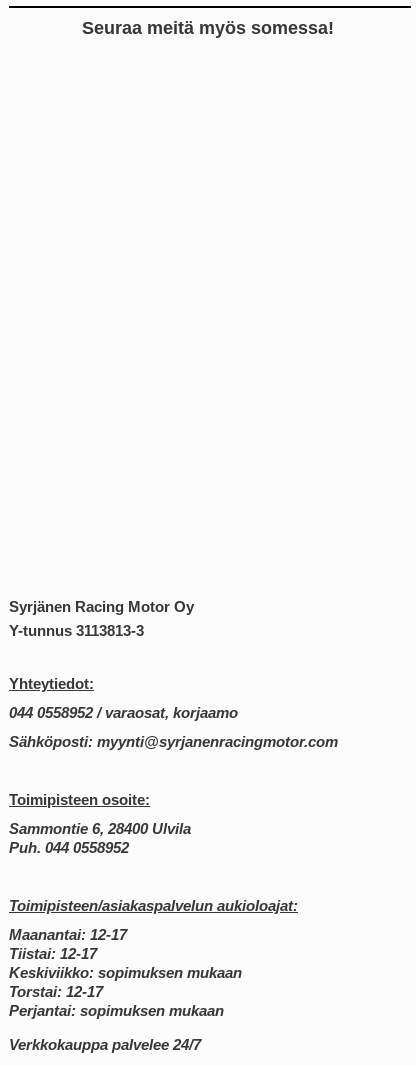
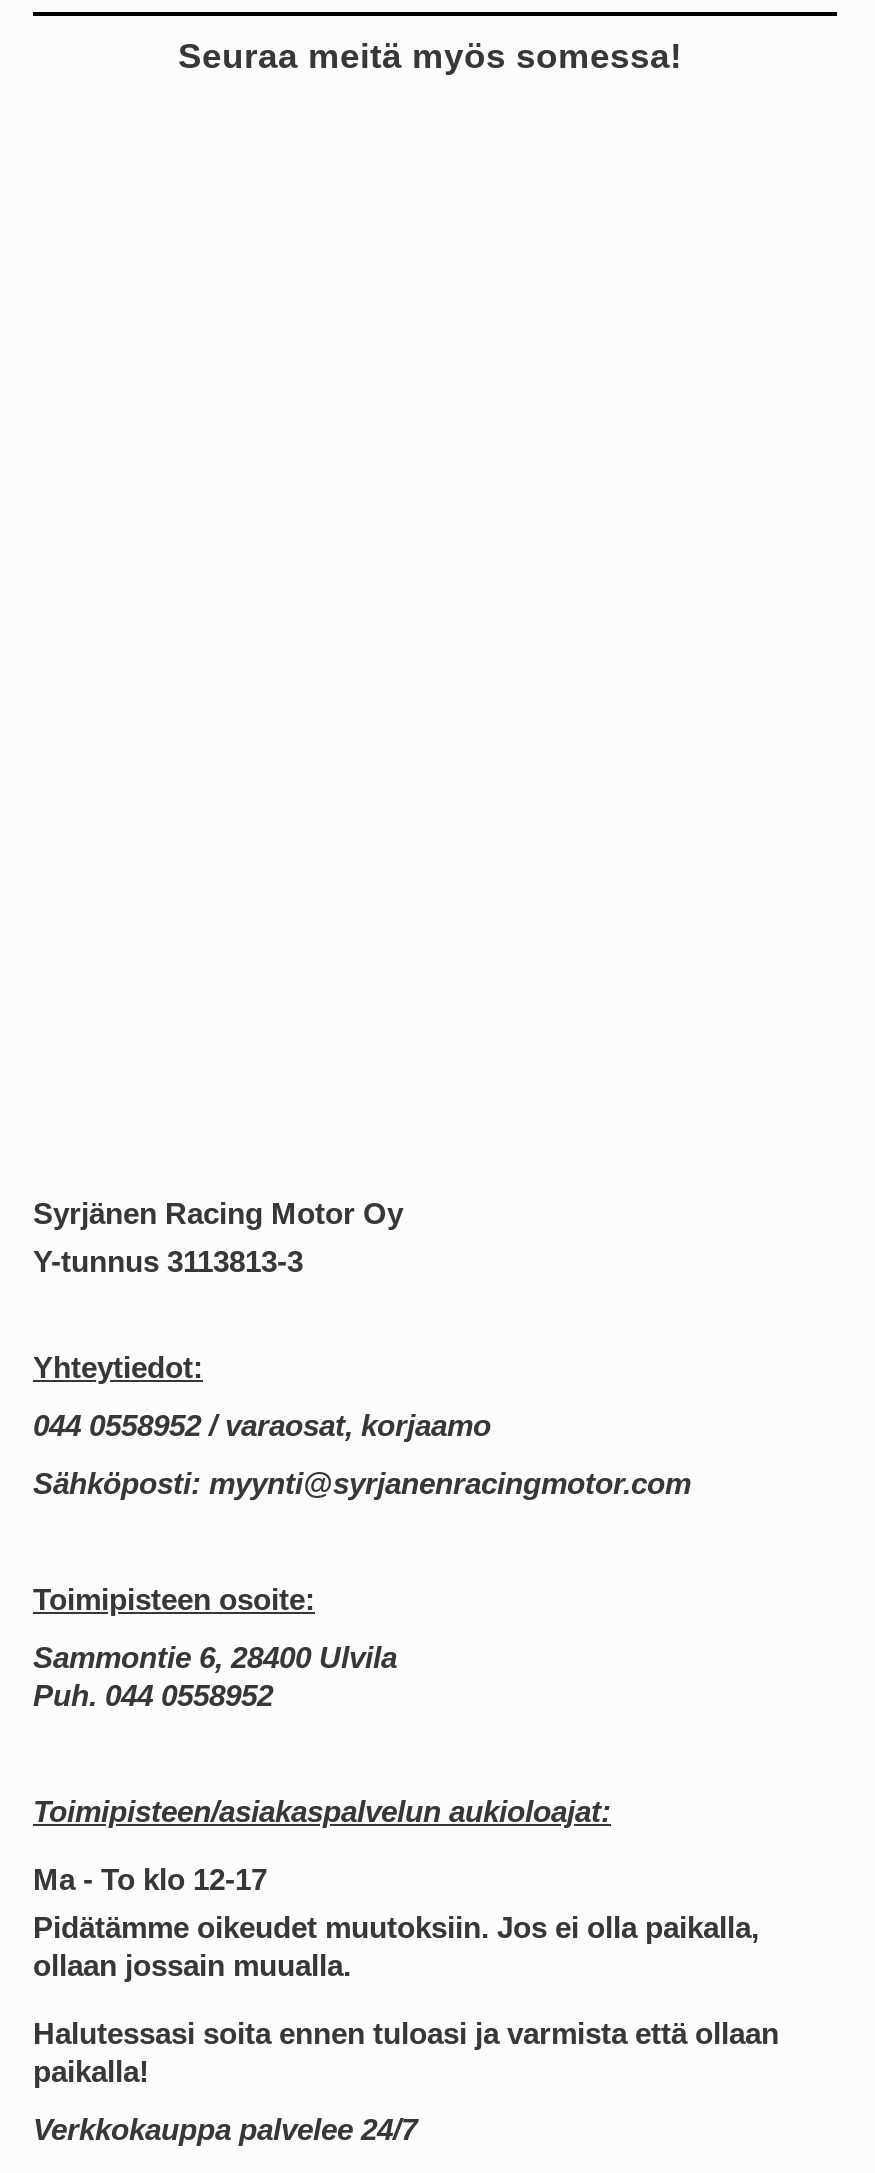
[9,926,242,1019] Maanantai: 12-17 | Tiistai: 12-17 | Keskiviikko: sopimuksen mukaan | Torstai: 12-17 | Perjantai: sopimuksen mukaan -> [33,1863,779,2089] Ma - To klo 12-17 | Pidätämme oikeudet muutoksiin. Jos ei olla paikalla, | ollaan jossain muualla. | Halutessasi soita ennen tuloasi ja varmista että ollaan | paikalla!

